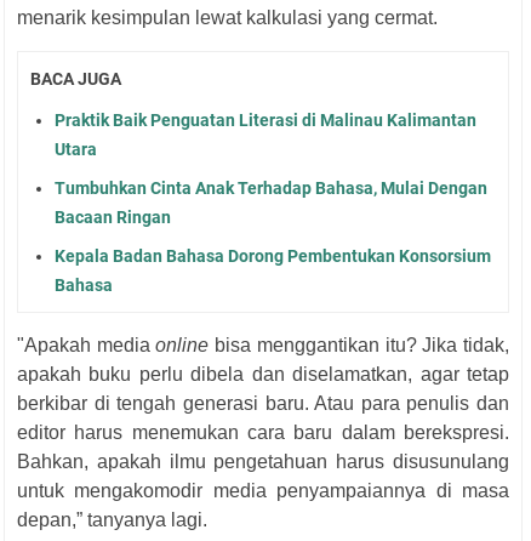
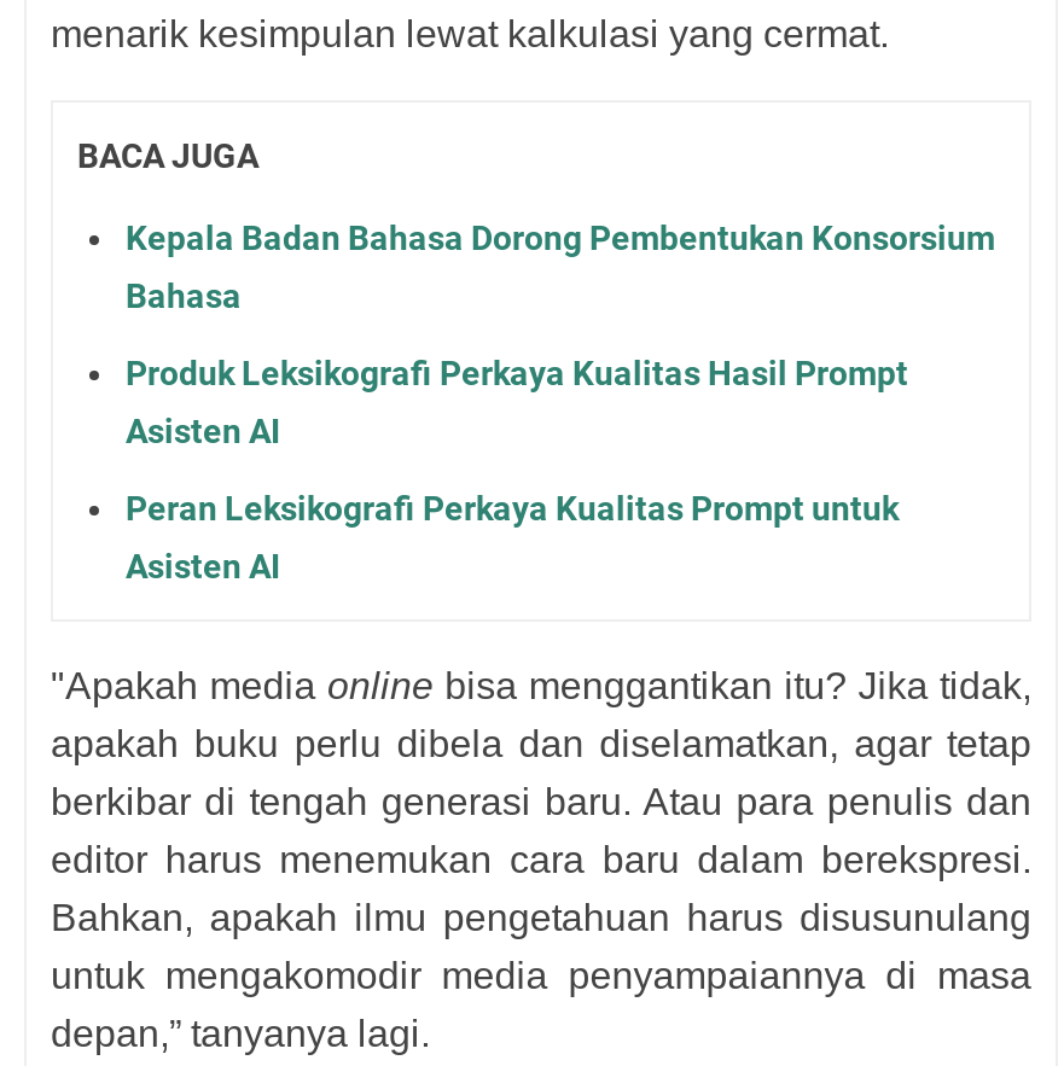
[55,110,487,226] Praktik Baik Penguatan Literasi di Malinau Kalimantan | Utara | Tumbuhkan Cinta Anak Terhadap Bahasa, Mulai Dengan | Bacaan Ringan -> none
moved [55,246,491,294] -> [126,218,995,314]: Kepala Badan Bahasa Dorong Pembentukan Konsorsium | Bahasa
none -> [126,353,908,585] Produk Leksikografi Perkaya Kualitas Hasil Prompt | Asisten AI | Peran Leksikografi Perkaya Kualitas Prompt untuk | Asisten AI

